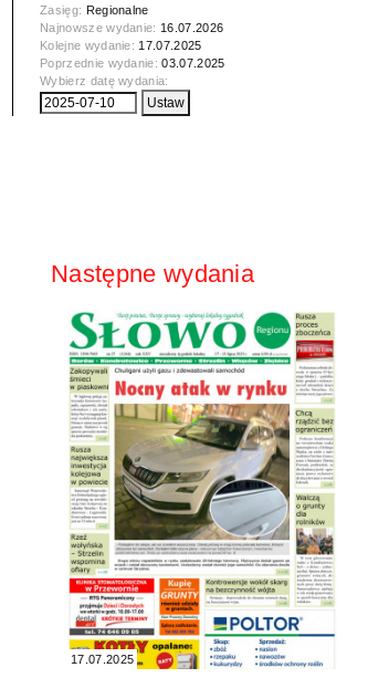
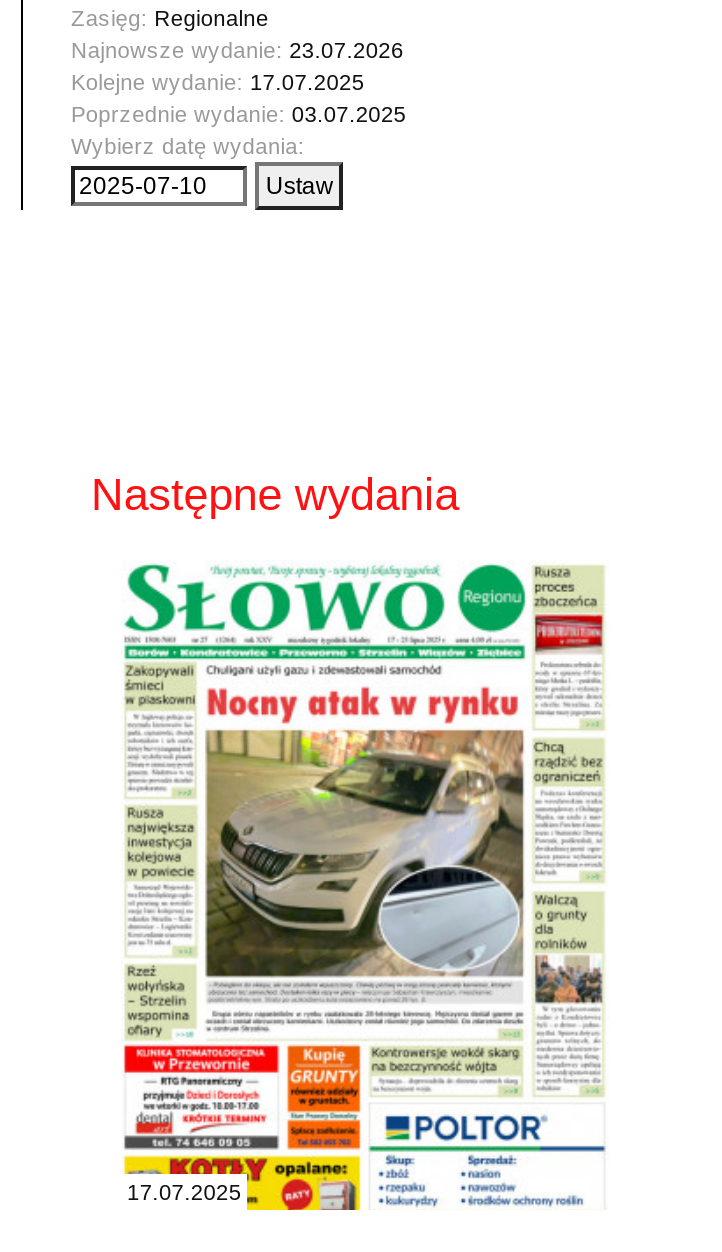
[40,21,224,34] Najnowsze wydanie: 16.07.2026 -> [71,37,404,61] Najnowsze wydanie: 23.07.2026

